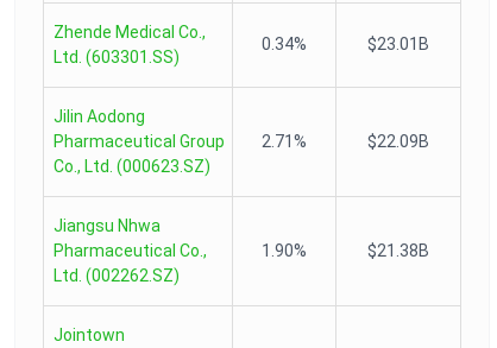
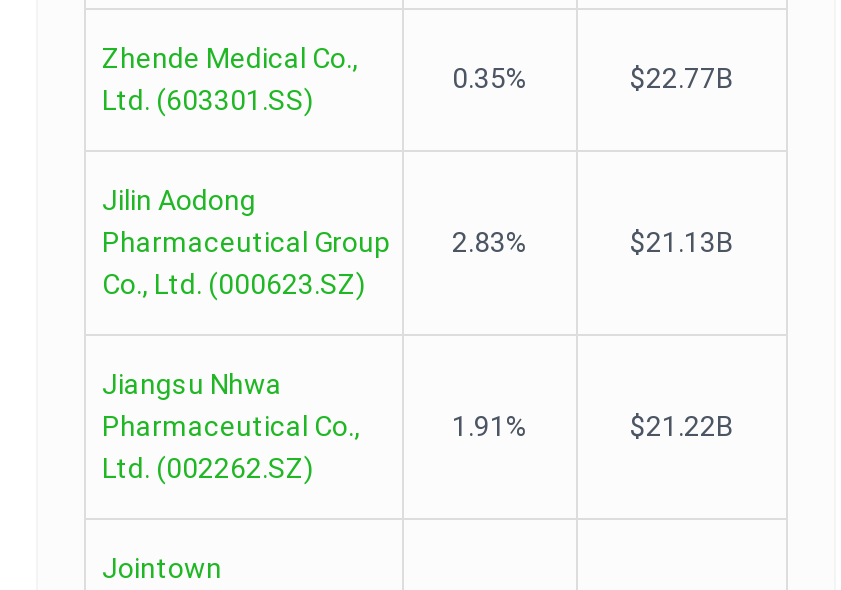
[262,34,429,53] 0.34% | $23.01B -> [452,62,734,94] 0.35% | $22.77B
[262,132,429,151] 2.71% | $22.09B -> [452,226,734,258] 2.83% | $21.13B
[262,241,429,260] 1.90% | $21.38B -> [452,410,734,442] 1.91% | $21.22B

